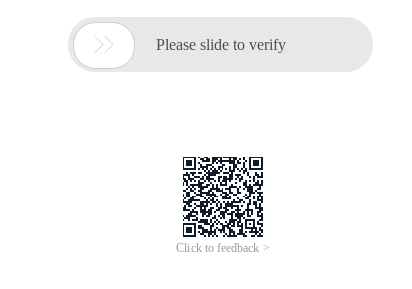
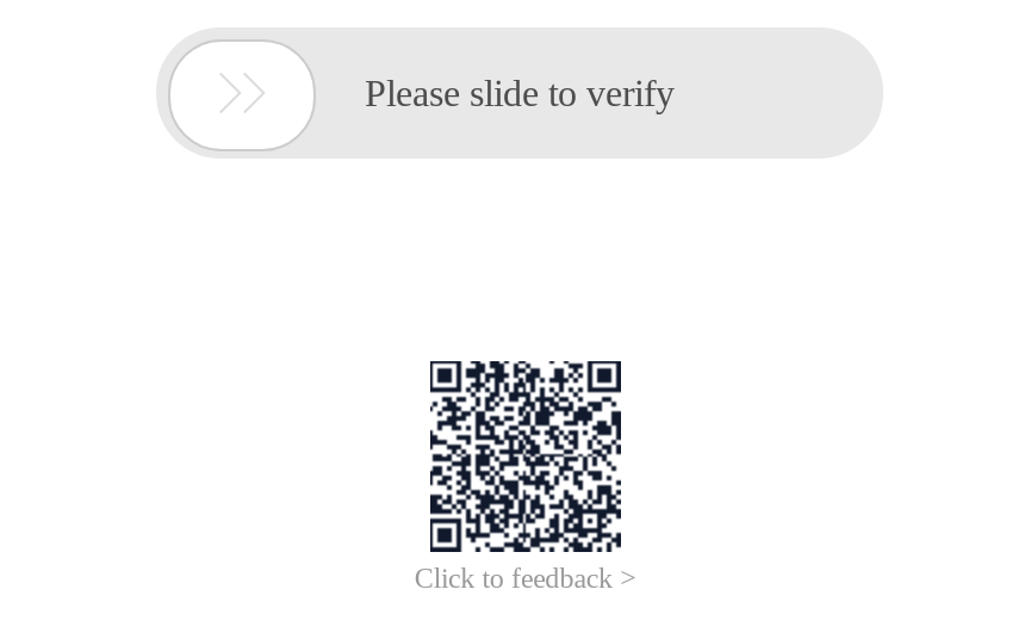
[182,156,264,238] [image] -> [428,359,623,554] [image]

